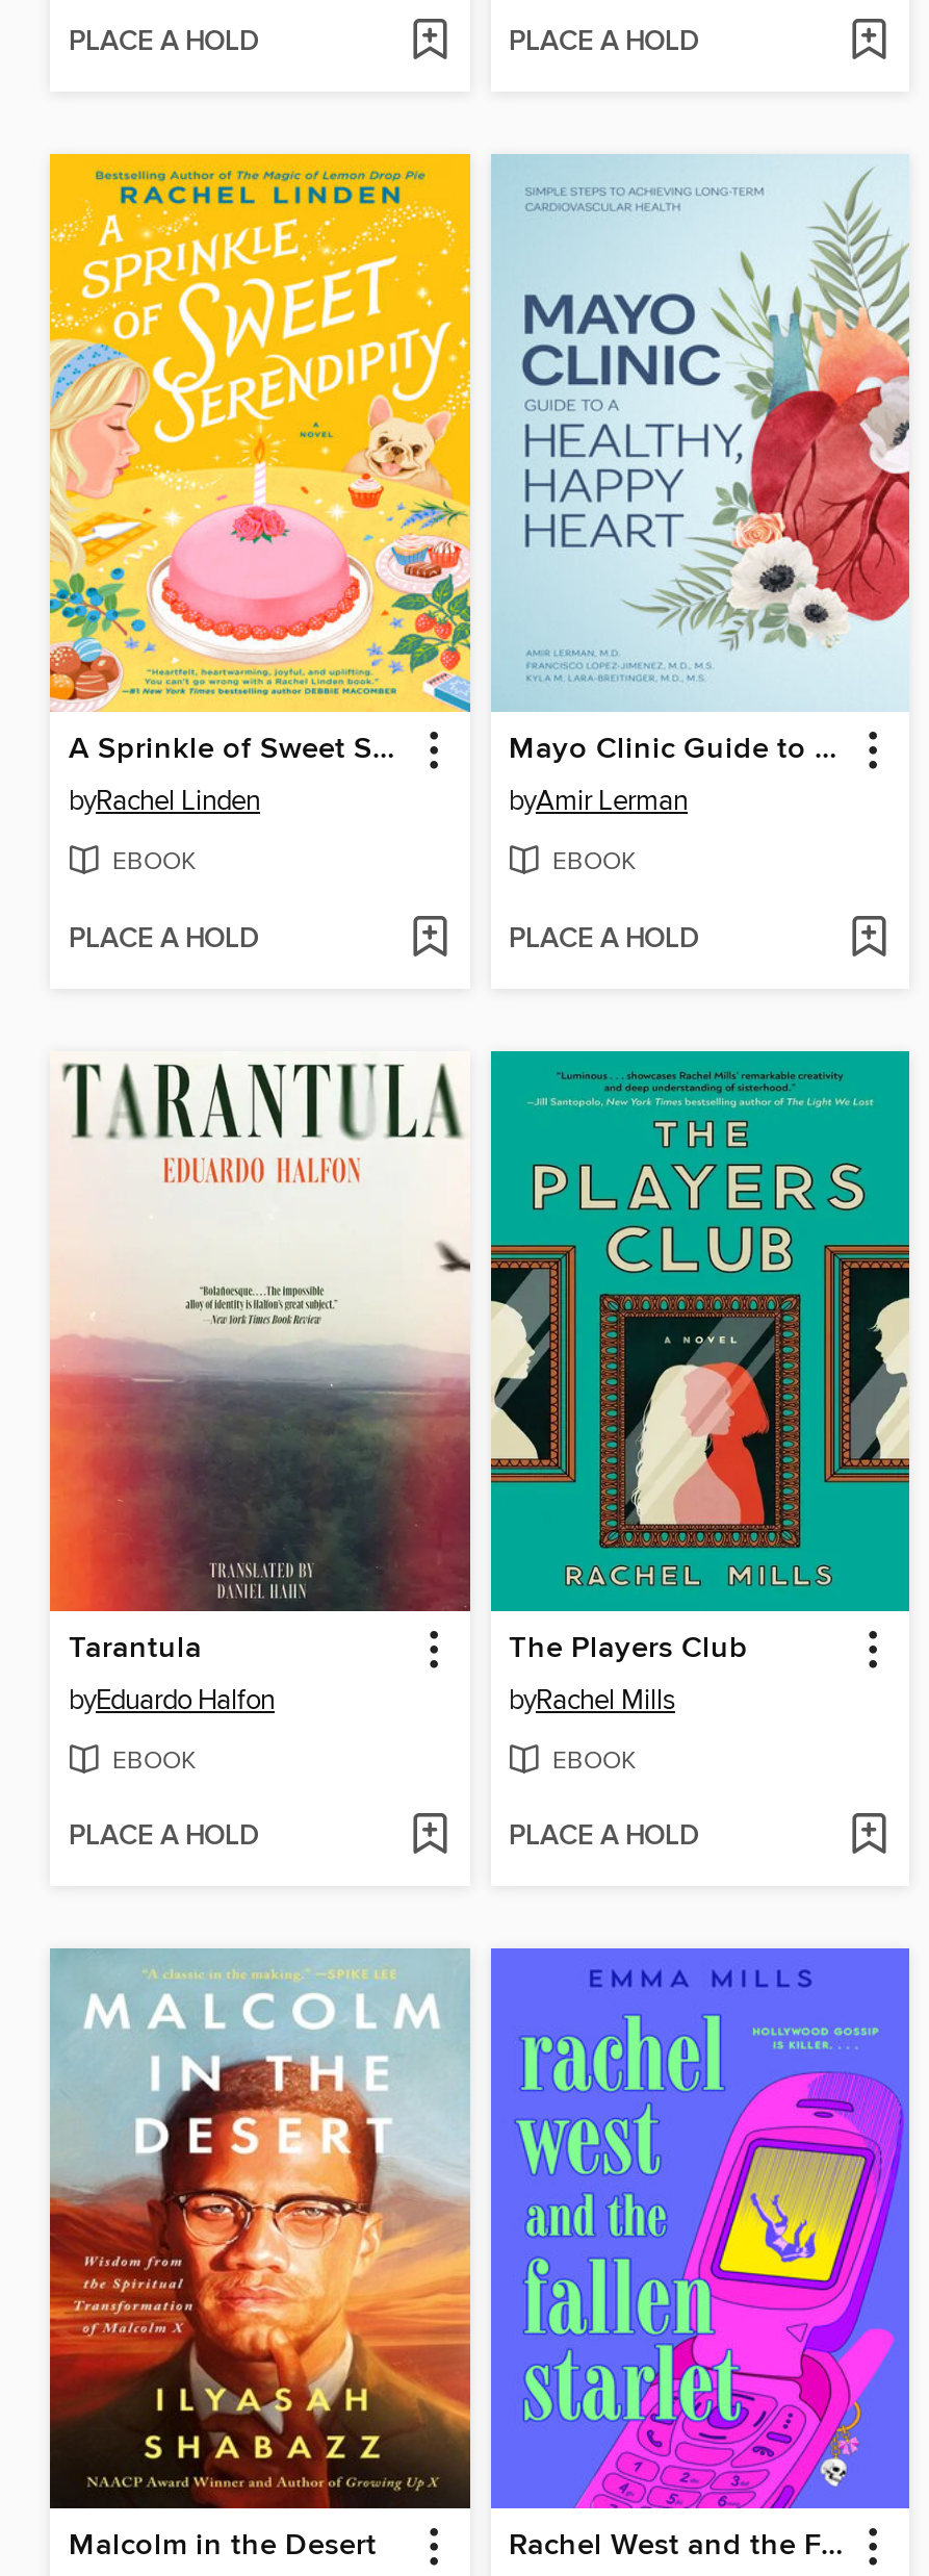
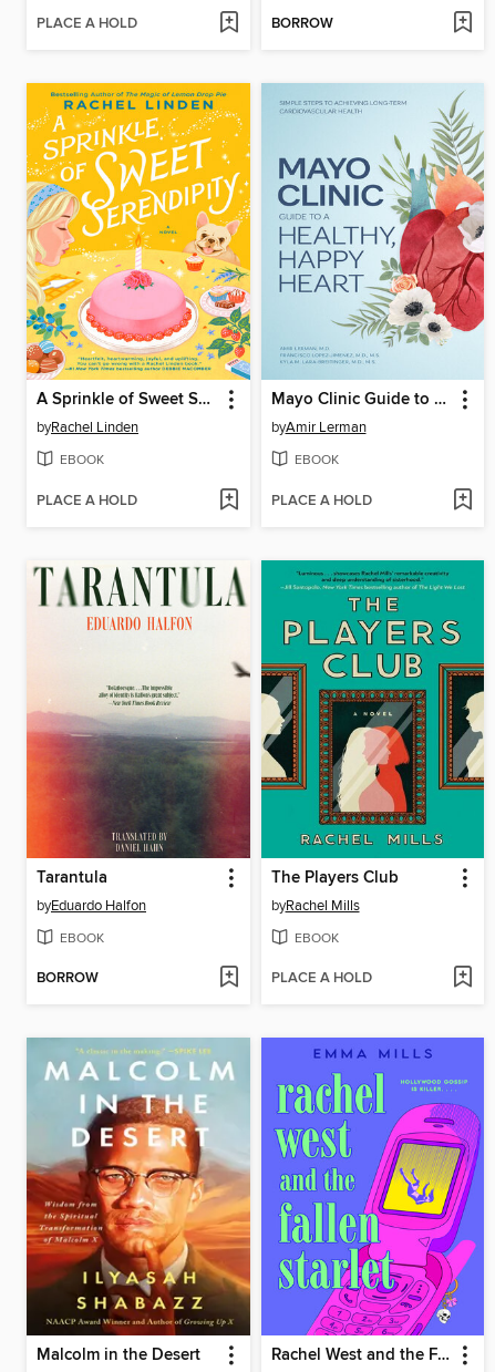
[509,24,698,60] PLACE A HOLD -> [271,14,333,33] BORROW
[69,1820,258,1855] PLACE A HOLD -> [37,969,99,988] BORROW

